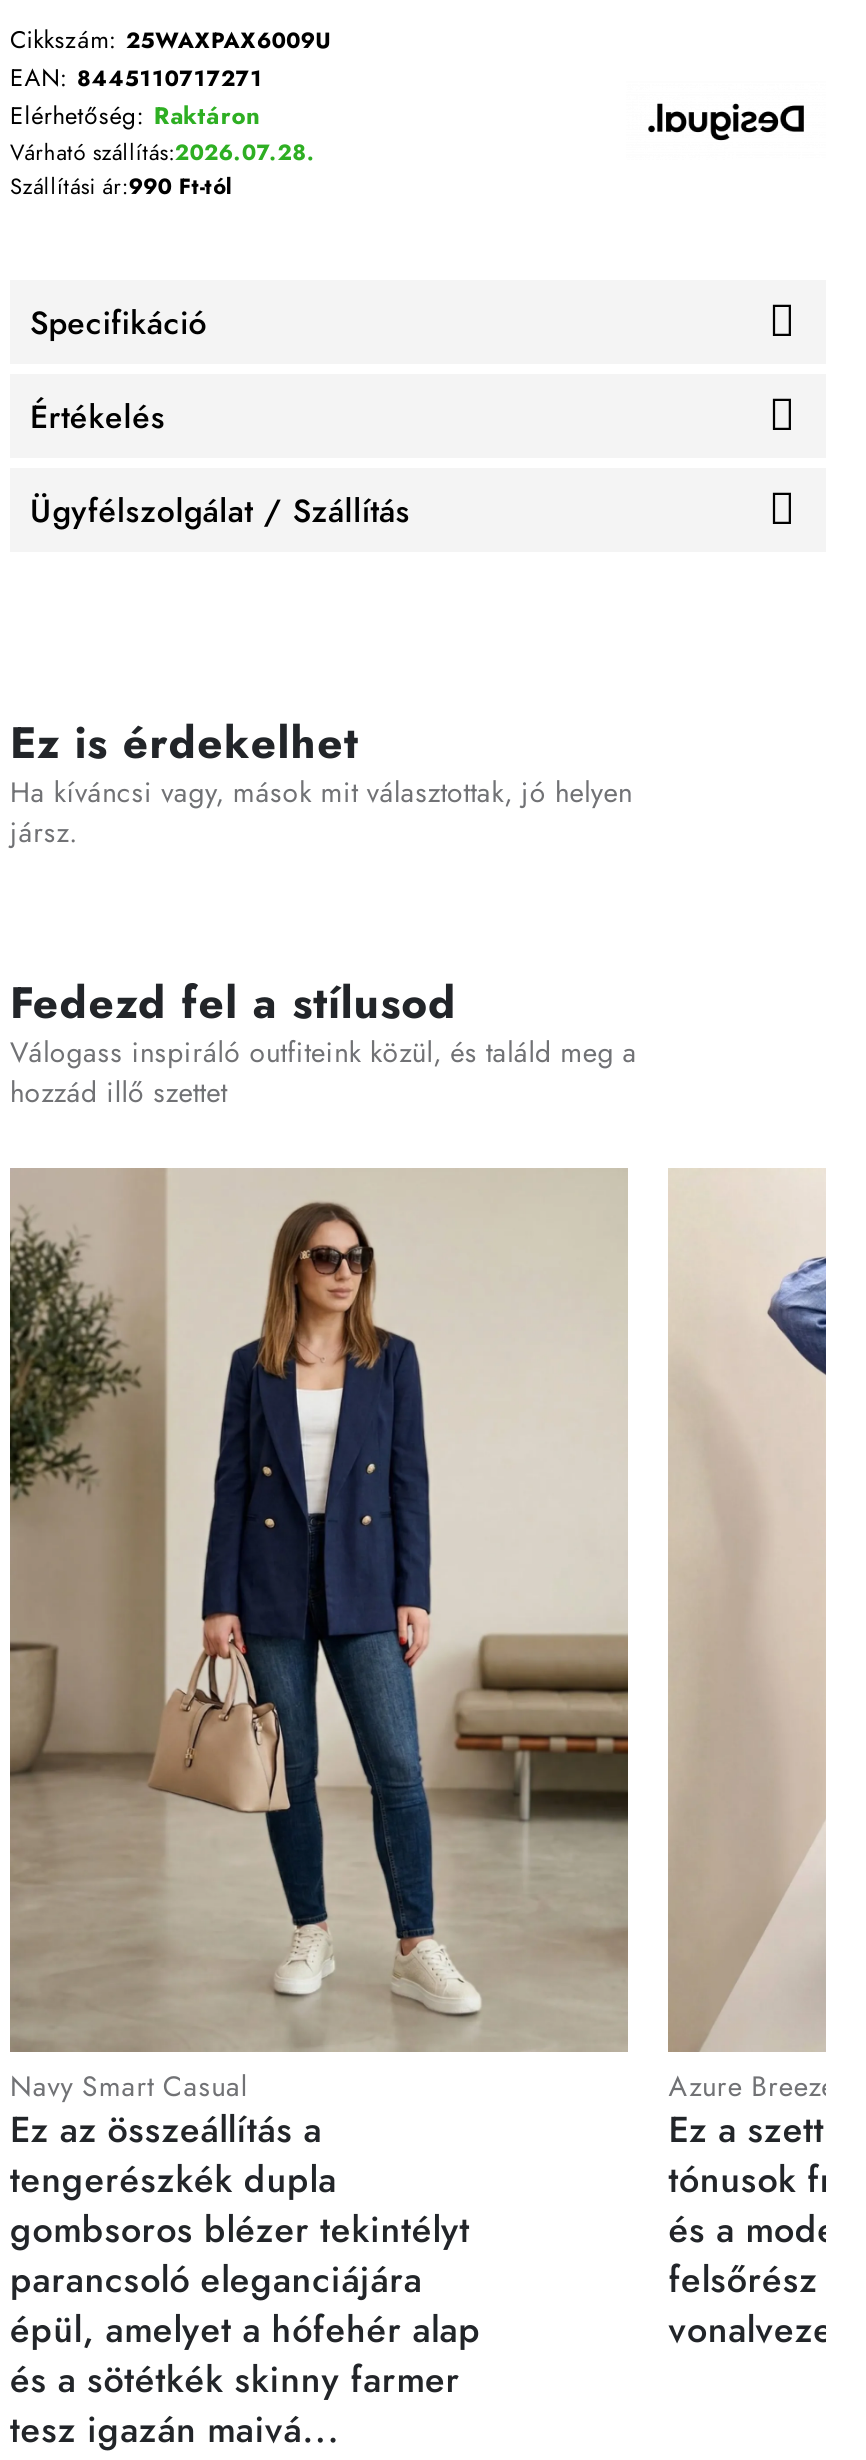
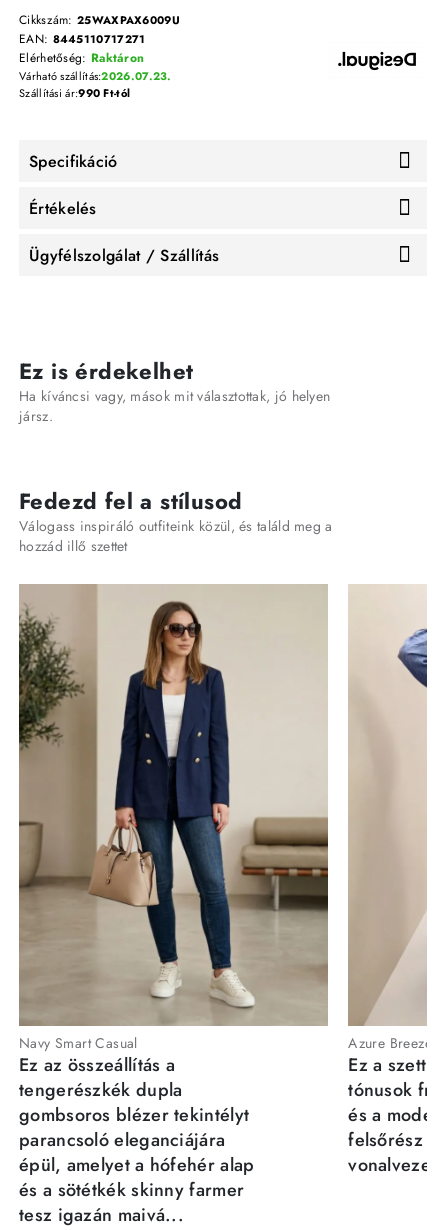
[10,137,315,169] Várható szállítás:2026.07.28. -> [19,68,172,84] Várható szállítás:2026.07.23.

